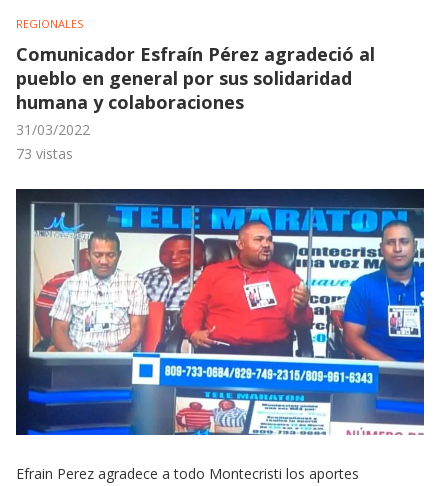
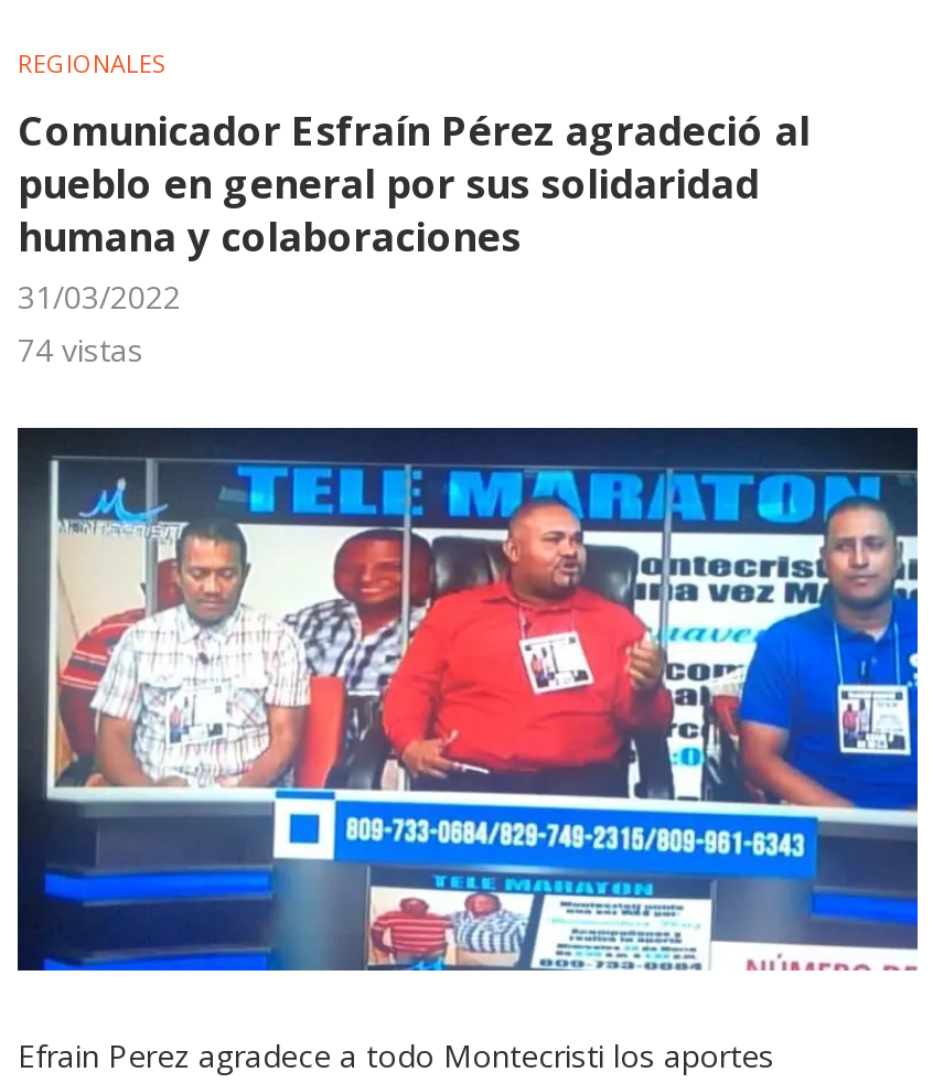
[16,144,73,163] 73 vistas -> [18,329,143,371] 74 vistas

